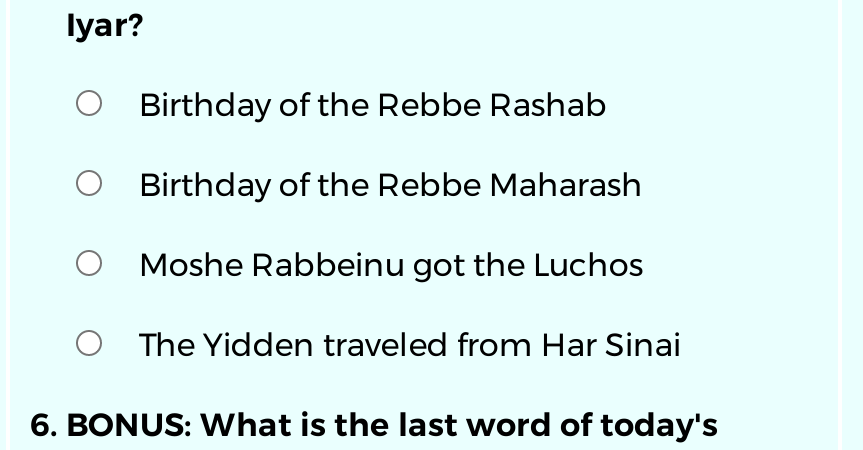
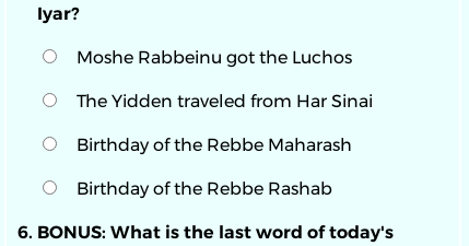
moved [139,86,643,204] -> [77,134,352,199]: Birthday of the Rebbe Maharash | Birthday of the Rebbe Rashab
moved [139,246,681,364] -> [77,47,373,111]: Moshe Rabbeinu got the Luchos | The Yidden traveled from Har Sinai

